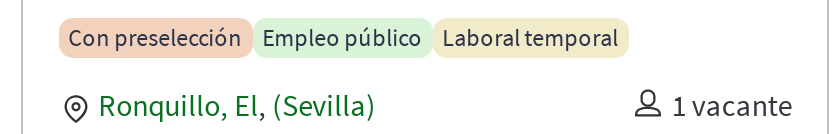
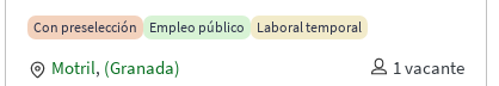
[98,86,376,124] Ronquillo, El, (Sevilla) -> [51,56,180,79] Motril, (Granada)

